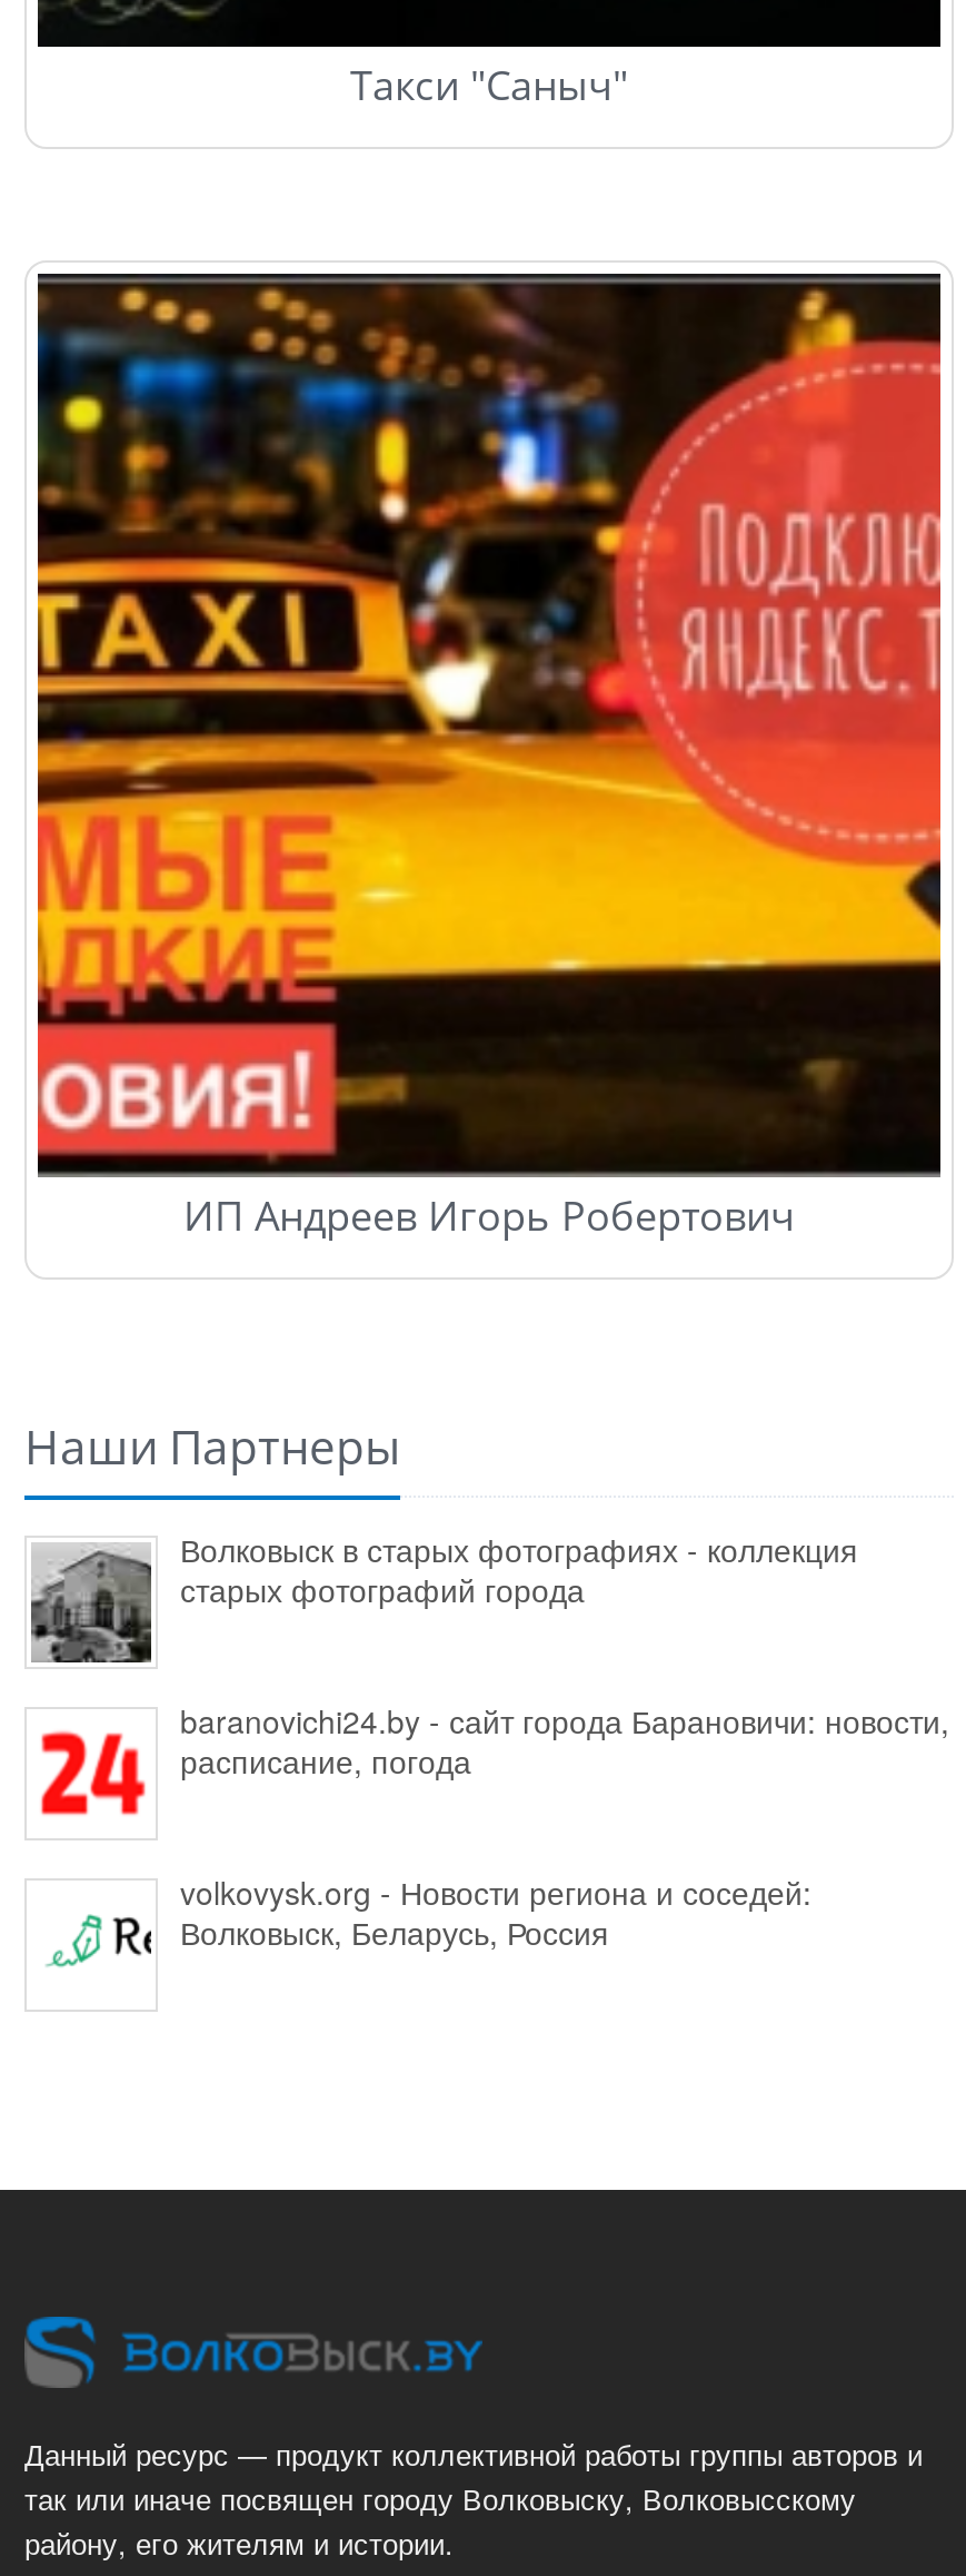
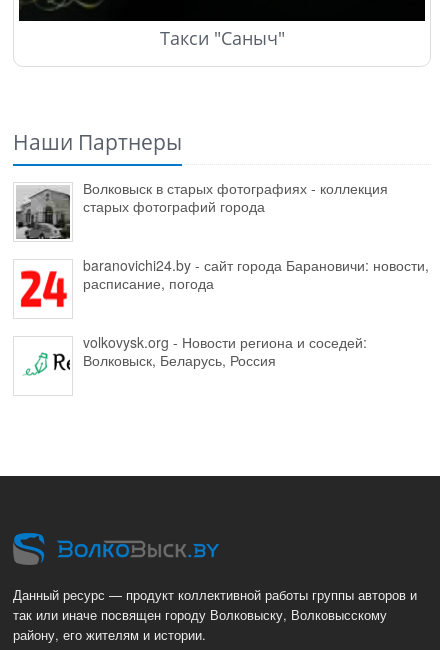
[36,272,943,1242] [image] | ИП Андреев Игорь Робертович -> none

